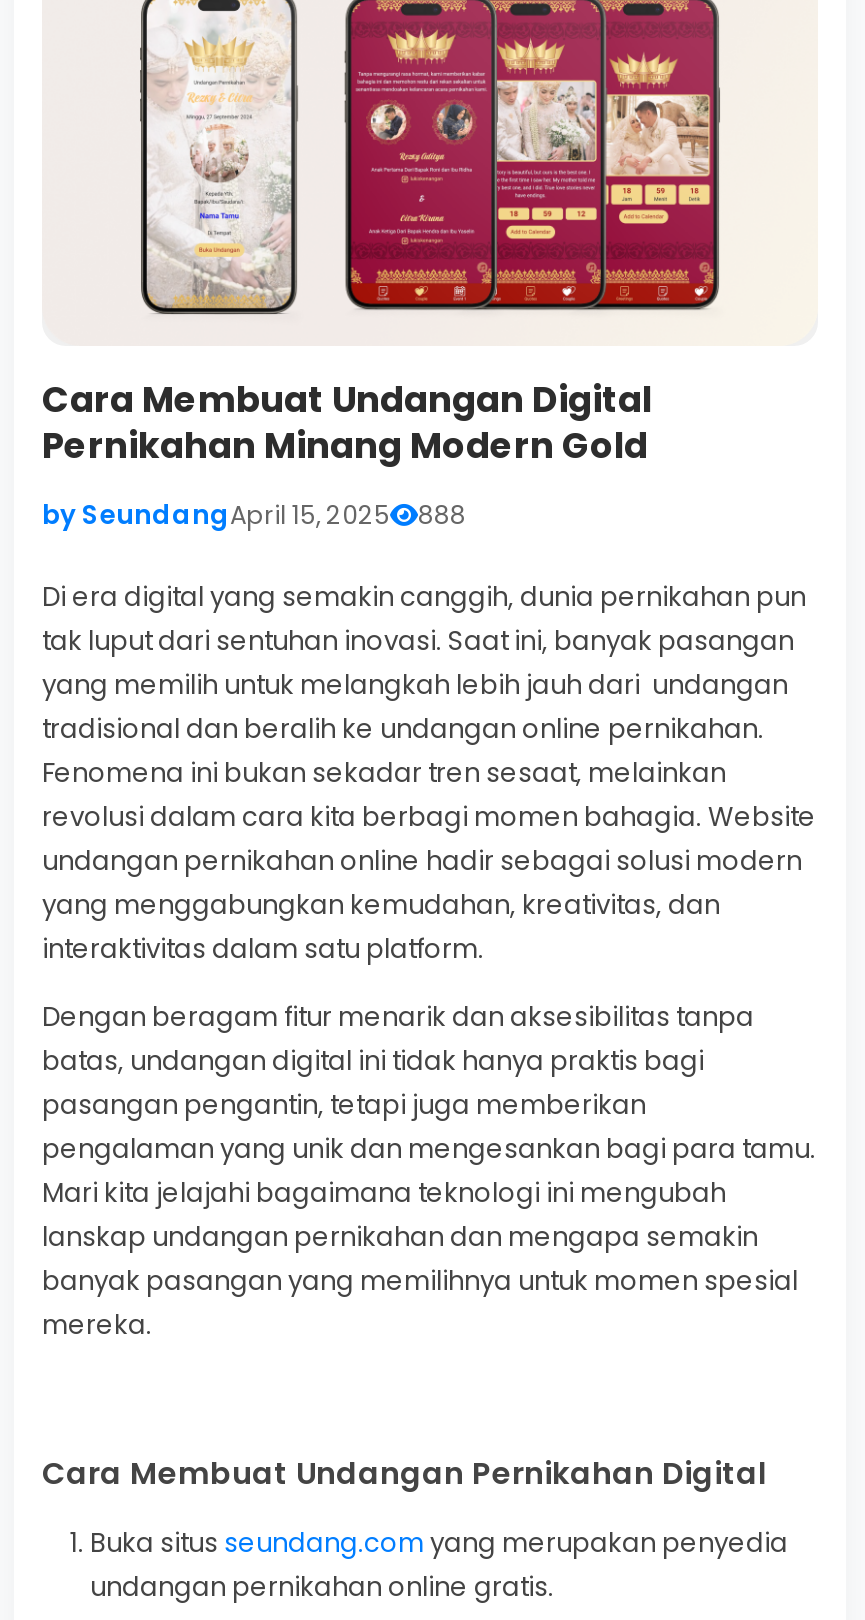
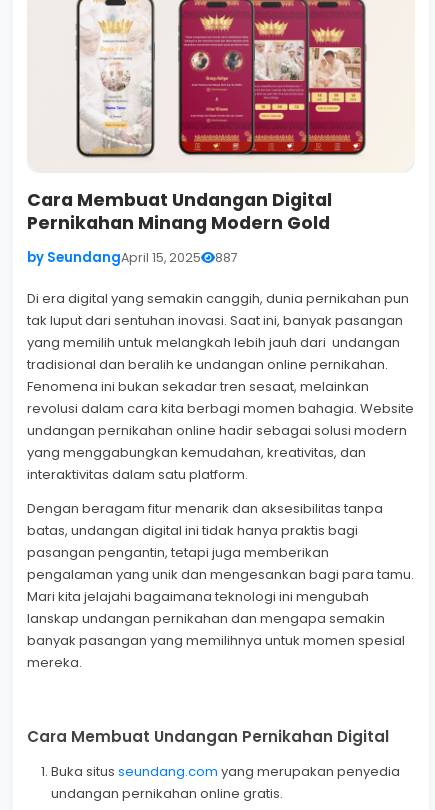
[42,497,466,535] by SeundangApril 15, 2025 888 -> [27,248,238,267] by SeundangApril 15, 2025 887

